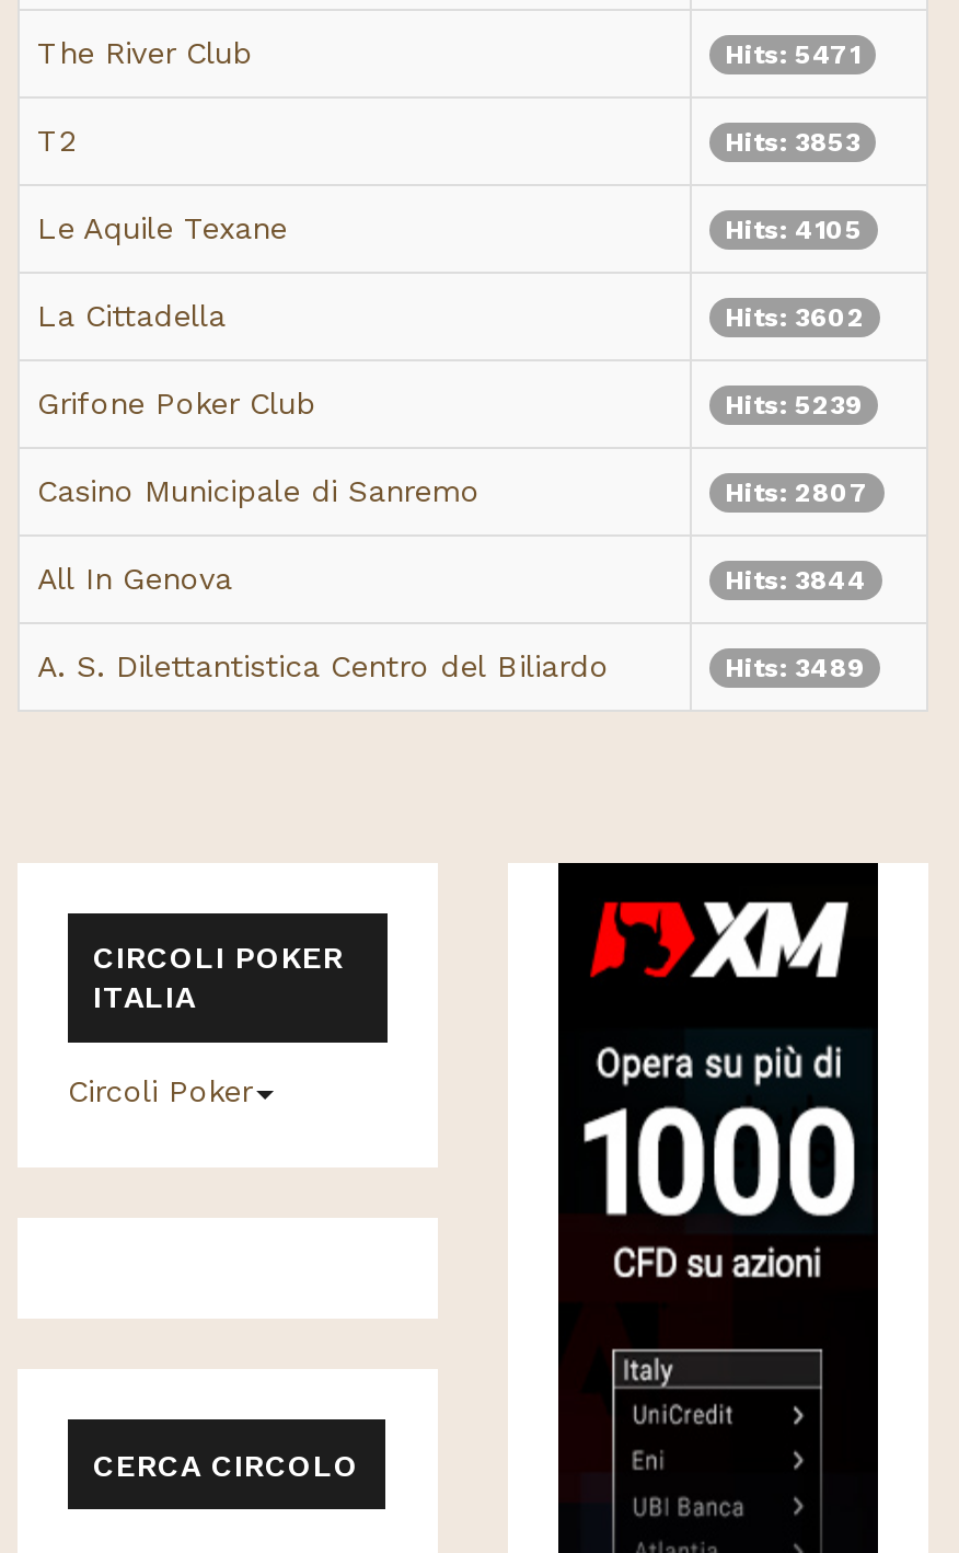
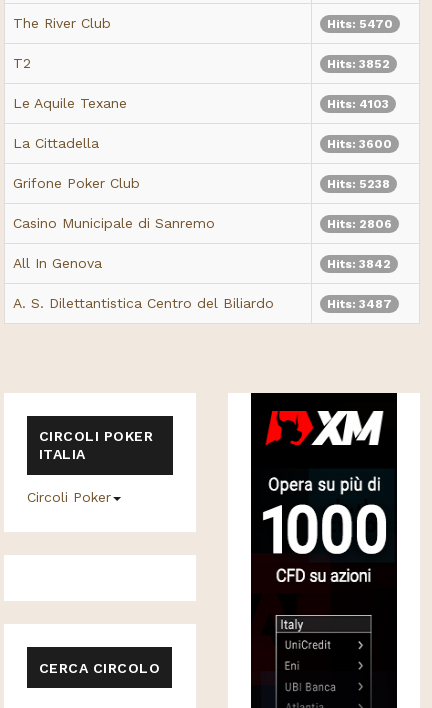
[725,38,860,69] Hits: 5471 -> [327,16,393,30] Hits: 5470
[725,126,860,157] Hits: 3853 -> [327,56,390,70] Hits: 3852
[725,214,863,244] Hits: 4105 -> [327,96,389,110] Hits: 4103
[725,301,865,332] Hits: 3602 -> [327,136,392,150] Hits: 3600
[725,389,863,419] Hits: 5239 -> [327,176,390,190] Hits: 5238
[725,476,869,507] Hits: 2807 -> [327,216,392,230] Hits: 2806
[725,564,867,595] Hits: 3844 -> [327,256,391,270] Hits: 3842
[725,652,865,682] Hits: 3489 -> [327,296,392,310] Hits: 3487

